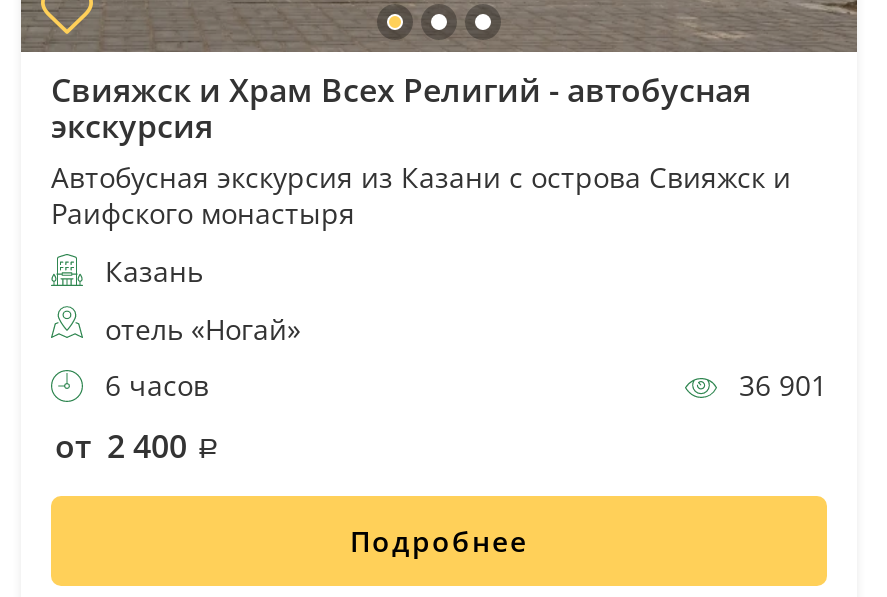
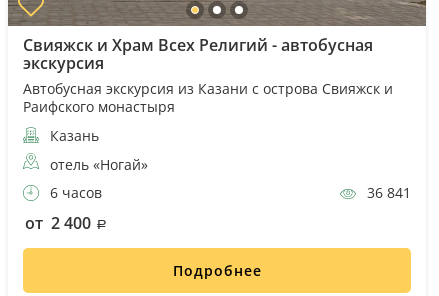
[731,366,827,404] 36 901 -> [363,183,411,202] 36 841

